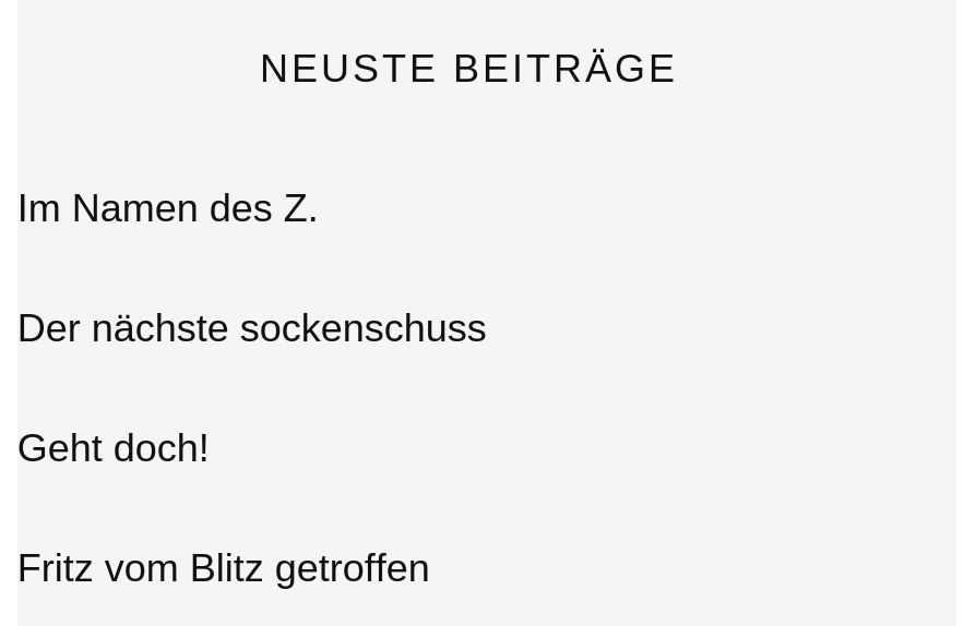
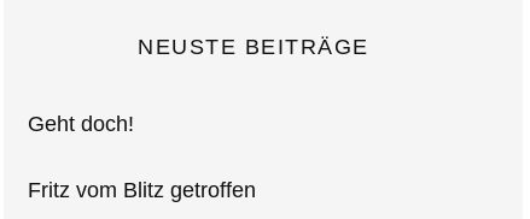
[17,186,487,350] Im Namen des Z. | Der nächste sockenschuss -> none

